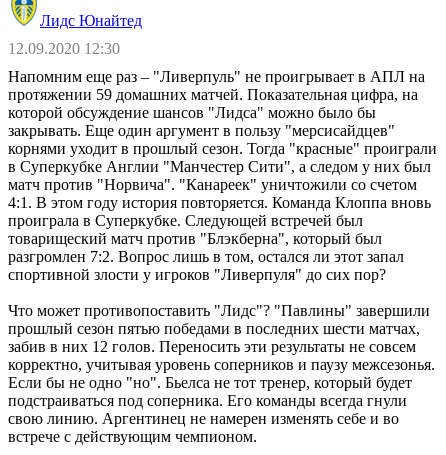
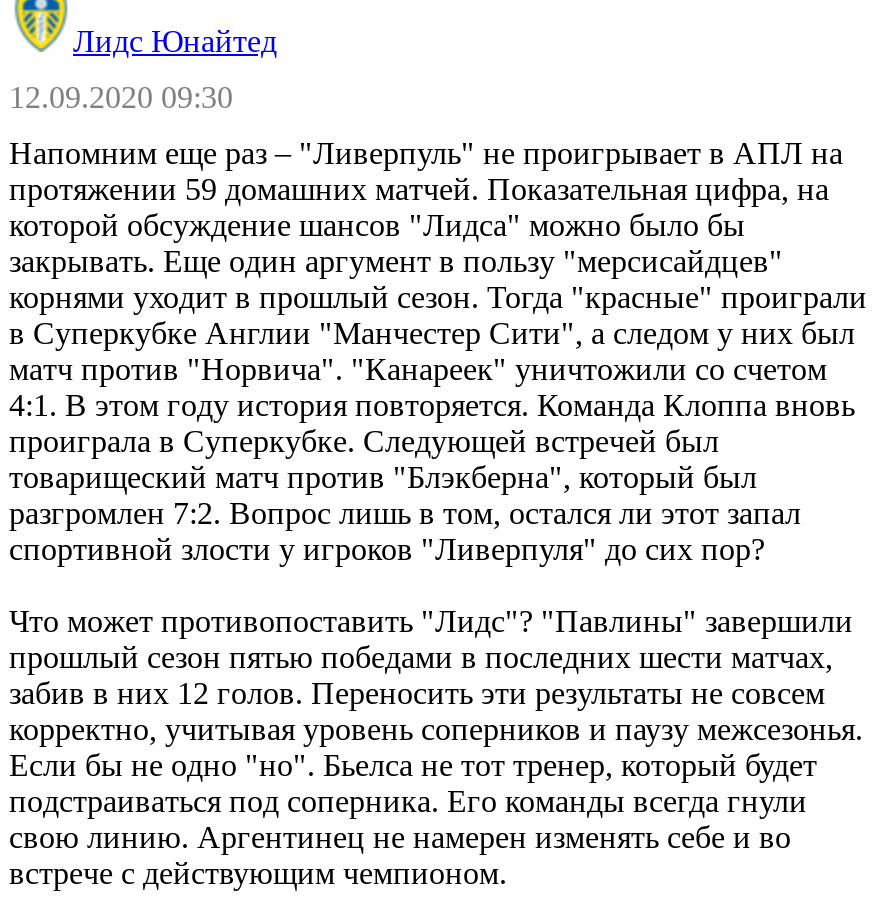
[8,40,120,57] 12.09.2020 12:30 -> [9,81,233,115] 12.09.2020 09:30

